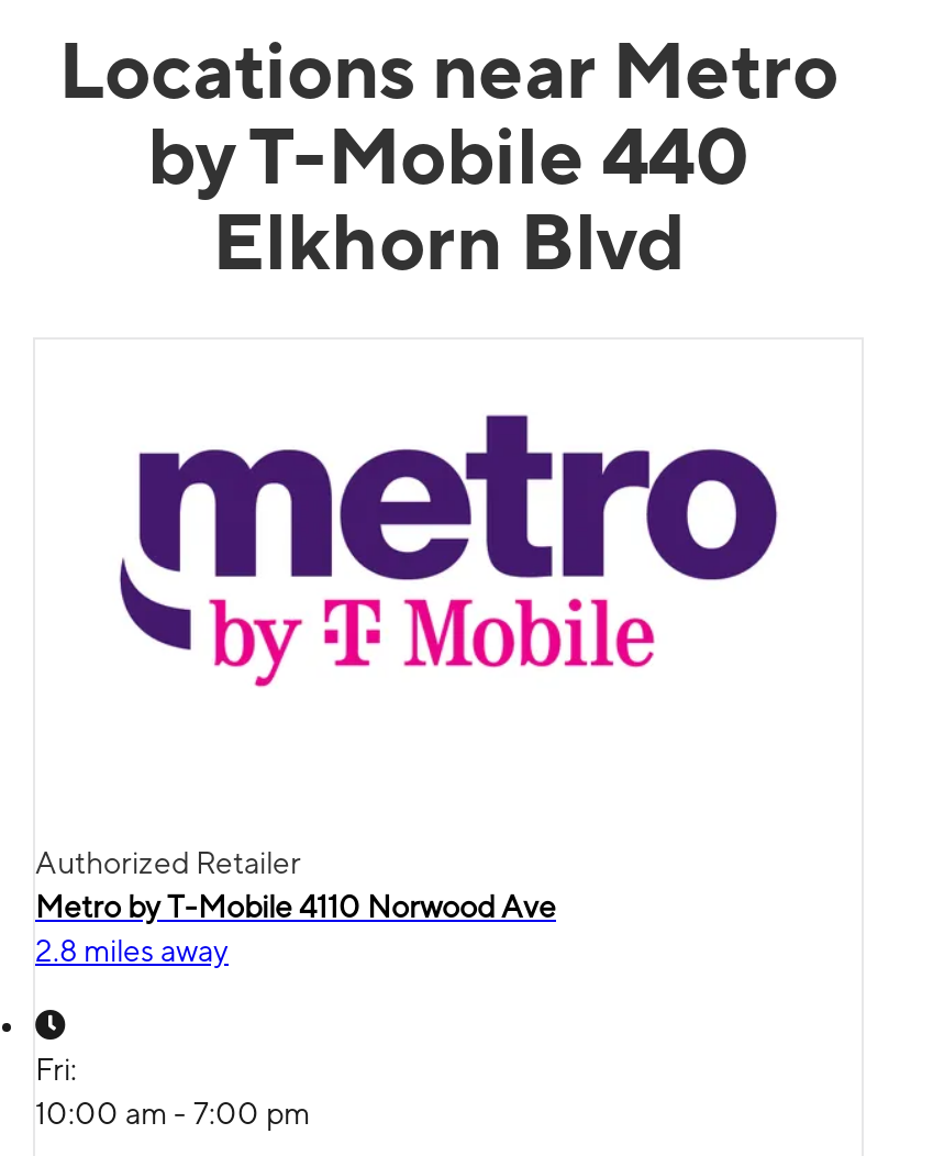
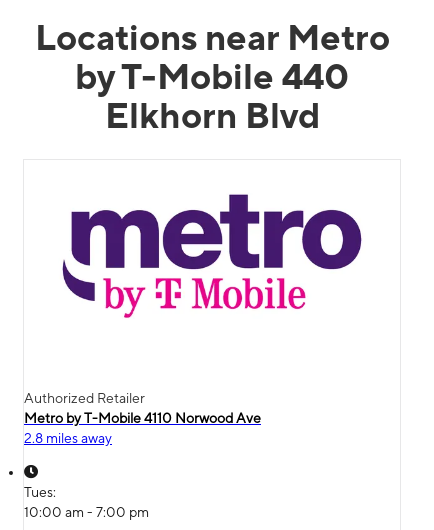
[35,1051,84,1086] Fri: -> [24,484,59,500] Tues:

